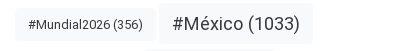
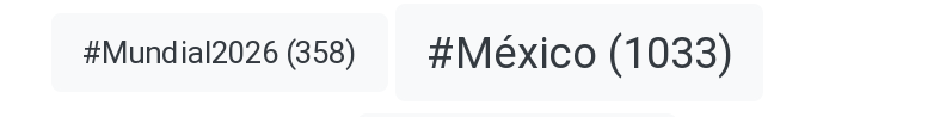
[28,13,300,34] #Mundial2026 (356) #México (1033) -> [82,26,732,76] #Mundial2026 (358) #México (1033)

